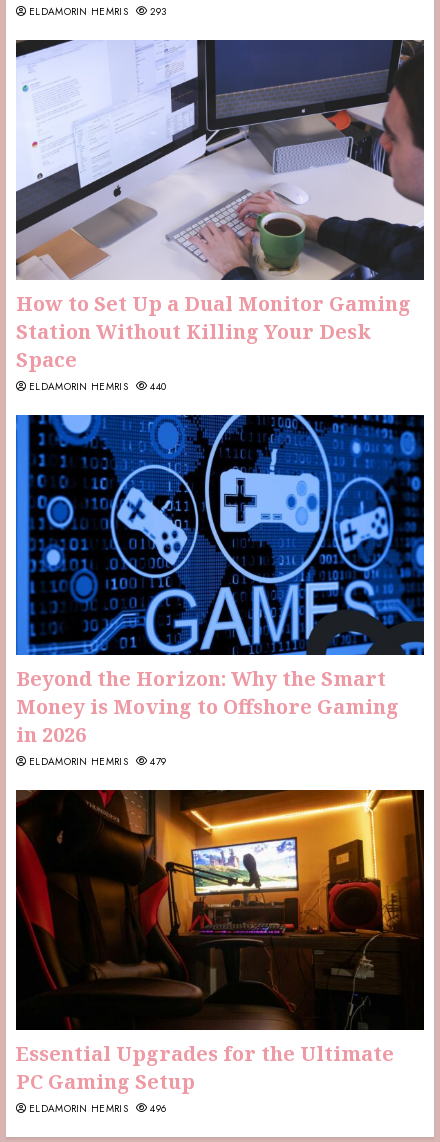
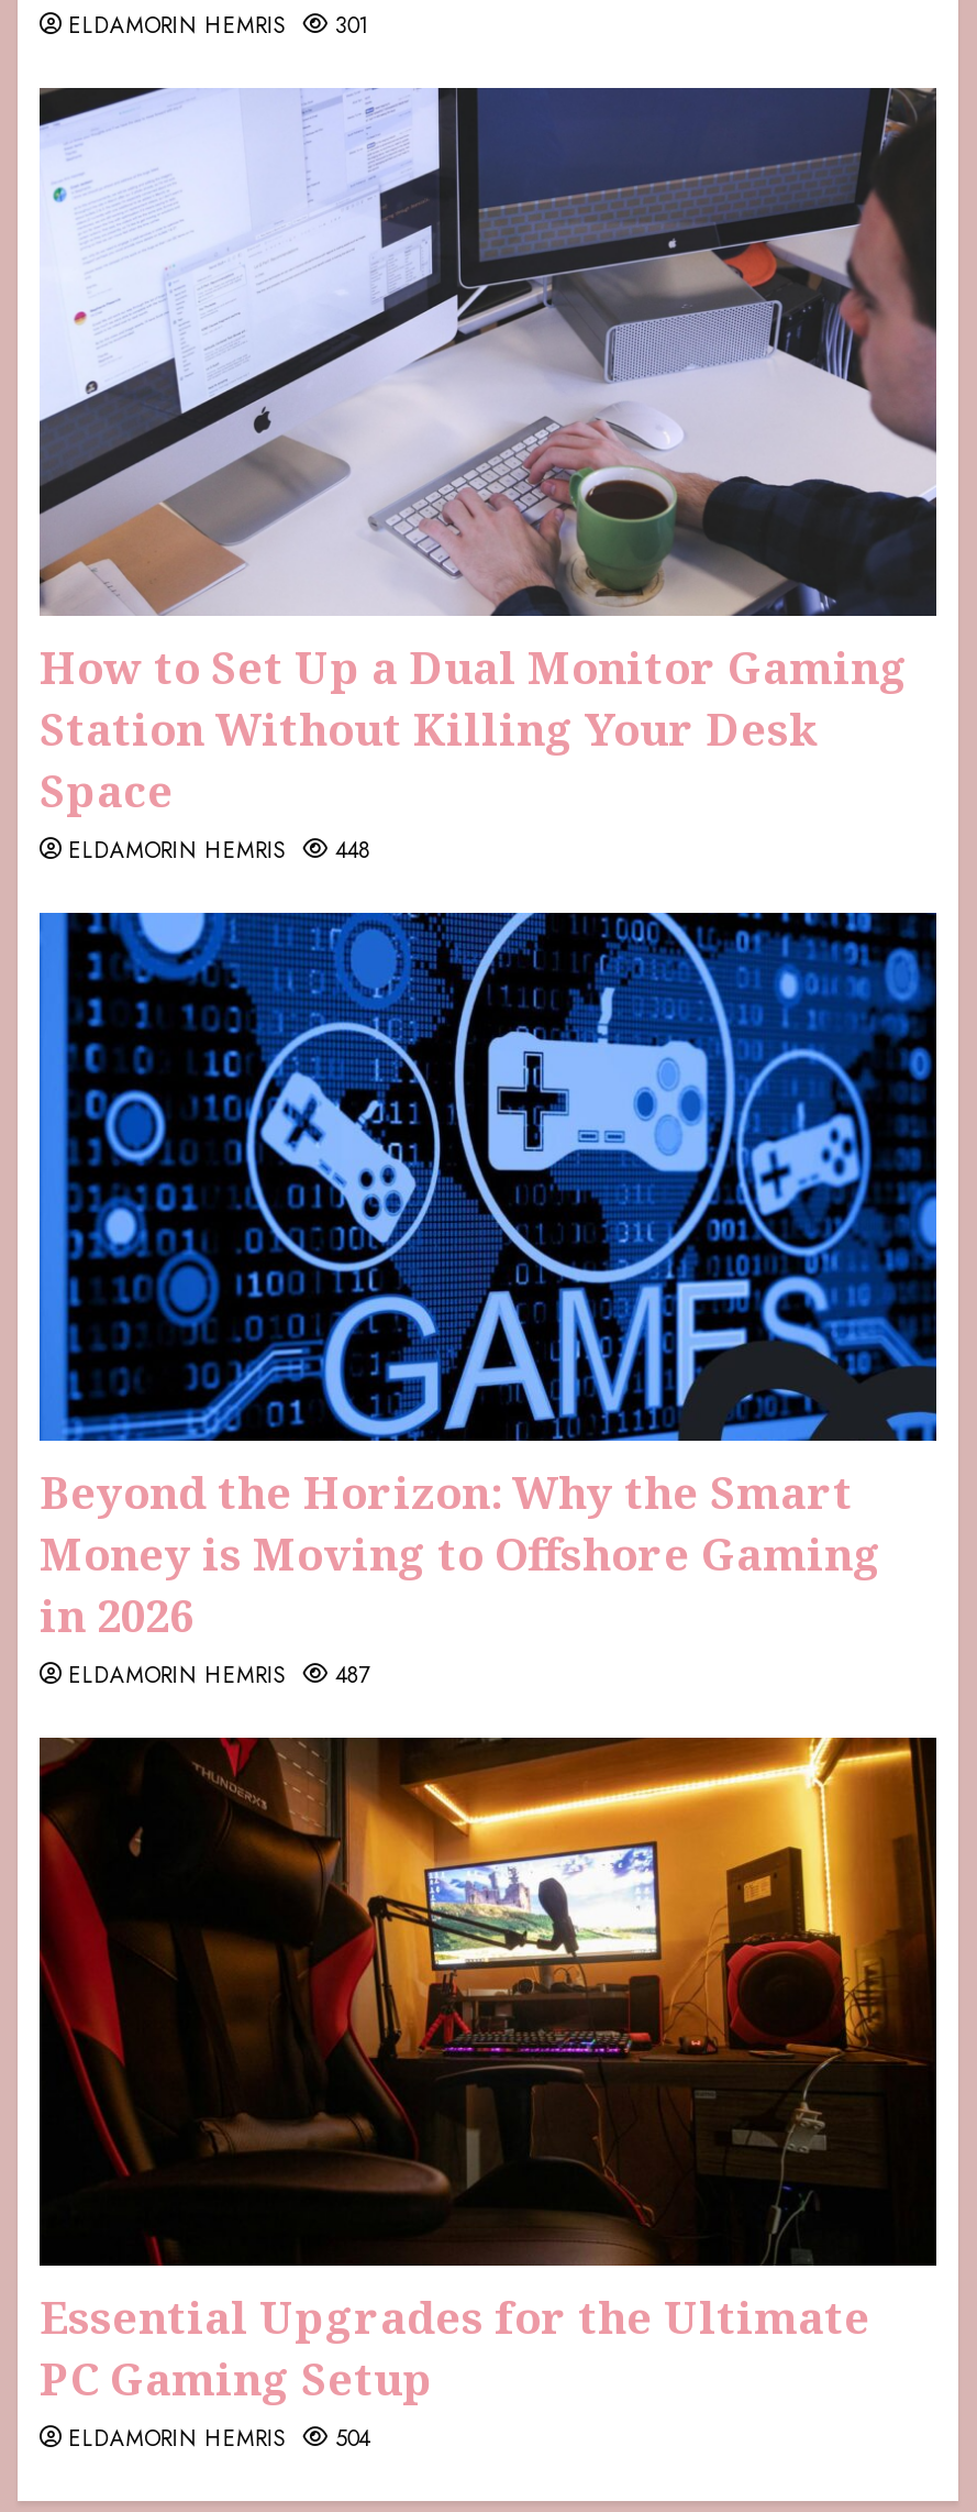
[29,4,166,19] ELDAMORIN HEMRIS 293 -> [68,9,368,42] ELDAMORIN HEMRIS 301
[29,379,166,394] ELDAMORIN HEMRIS 440 -> [68,834,370,867] ELDAMORIN HEMRIS 448
[29,754,166,769] ELDAMORIN HEMRIS 479 -> [68,1659,370,1692] ELDAMORIN HEMRIS 487
[29,1101,166,1116] ELDAMORIN HEMRIS 496 -> [68,2422,370,2455] ELDAMORIN HEMRIS 504

